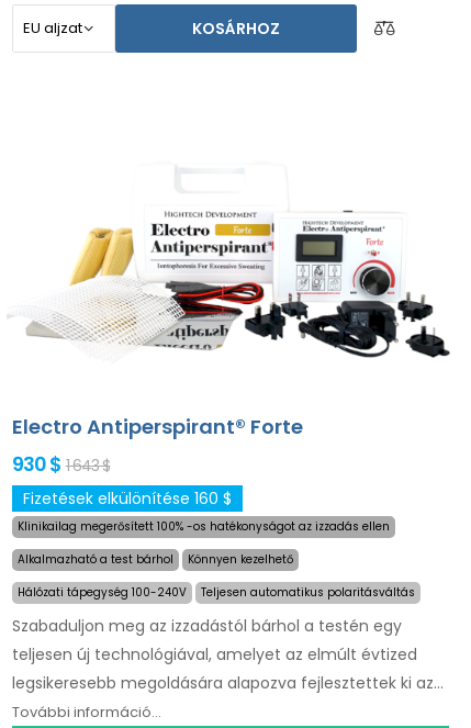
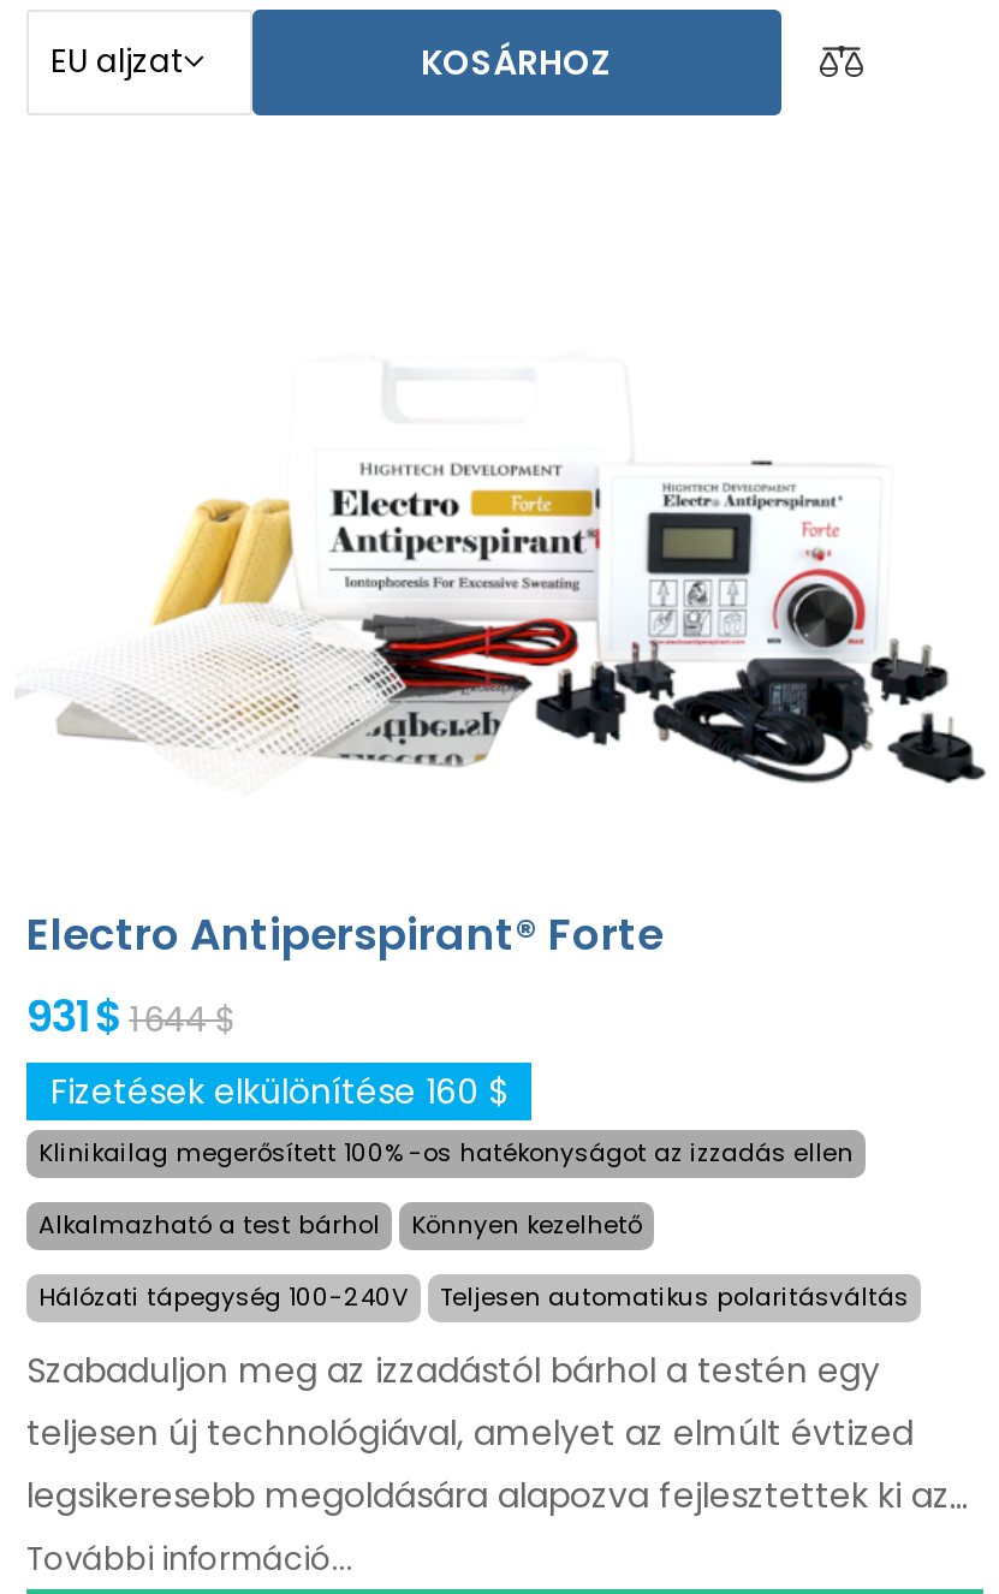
[12,451,110,478] 930 $ 1 643 $ -> [26,986,232,1047] 931 $ 1 644 $

